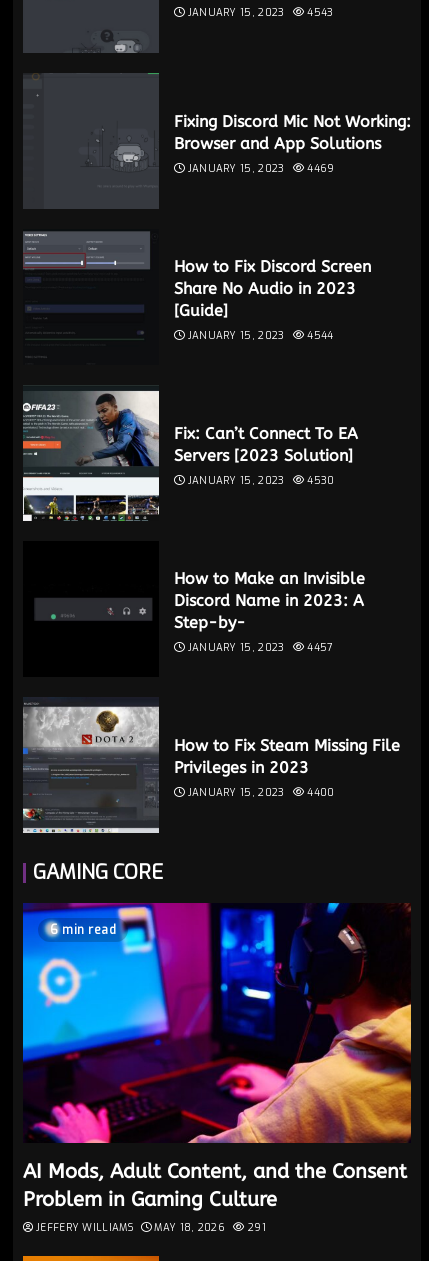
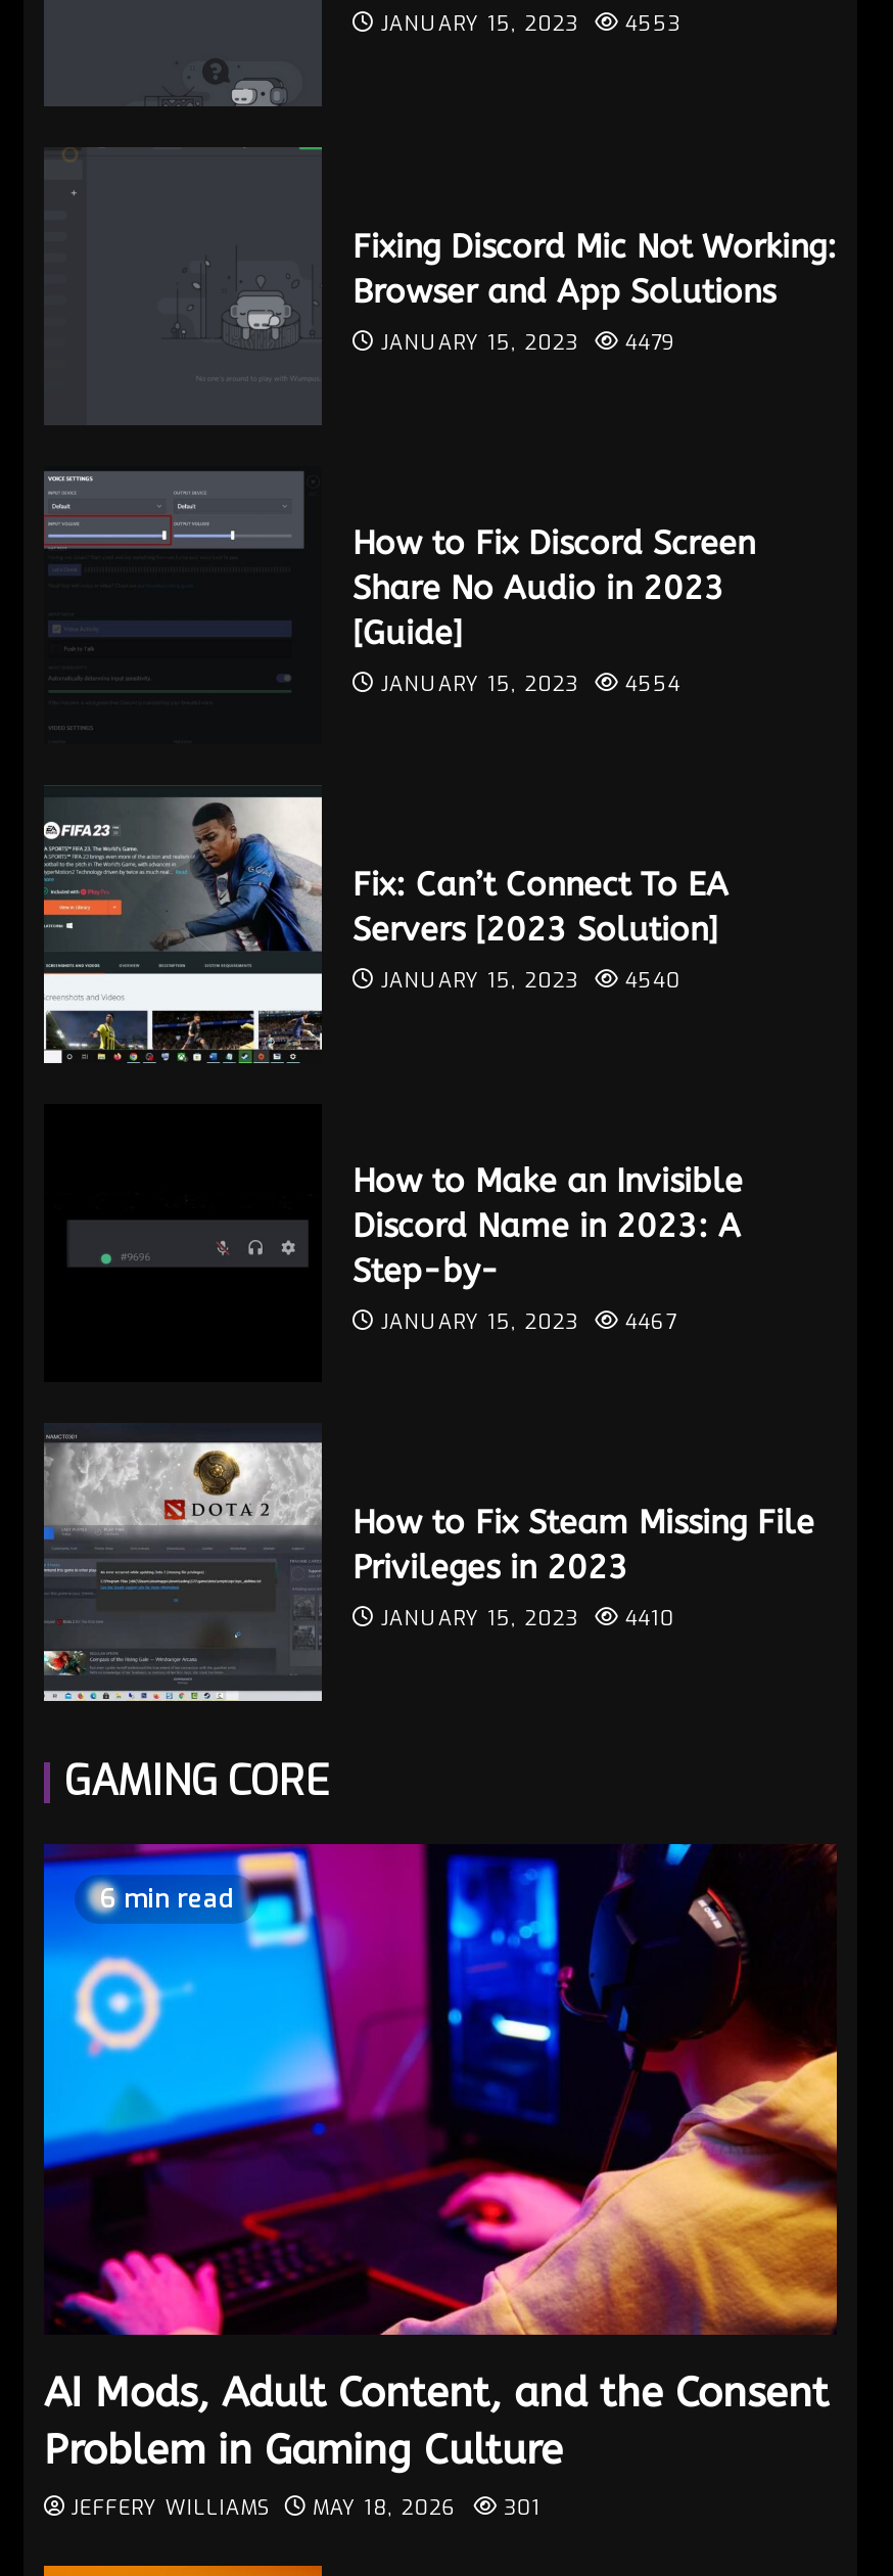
[188,5,334,18] JANUARY 15, 2023 4543 -> [380,9,681,36] JANUARY 15, 2023 4553
[188,161,335,174] JANUARY 15, 2023 4469 -> [380,328,677,355] JANUARY 15, 2023 4479
[188,328,334,341] JANUARY 15, 2023 4544 -> [380,670,681,696] JANUARY 15, 2023 4554
[188,473,335,486] JANUARY 15, 2023 4530 -> [380,966,681,993] JANUARY 15, 2023 4540
[188,640,333,653] JANUARY 15, 2023 4457 -> [380,1307,677,1334] JANUARY 15, 2023 4467
[188,785,335,798] JANUARY 15, 2023 4400 -> [380,1604,675,1630] JANUARY 15, 2023 4410
[36,1221,266,1234] JEFFERY WILLIAMS MAY 18, 2026 291 -> [70,2494,540,2521] JEFFERY WILLIAMS MAY 18, 2026 301

